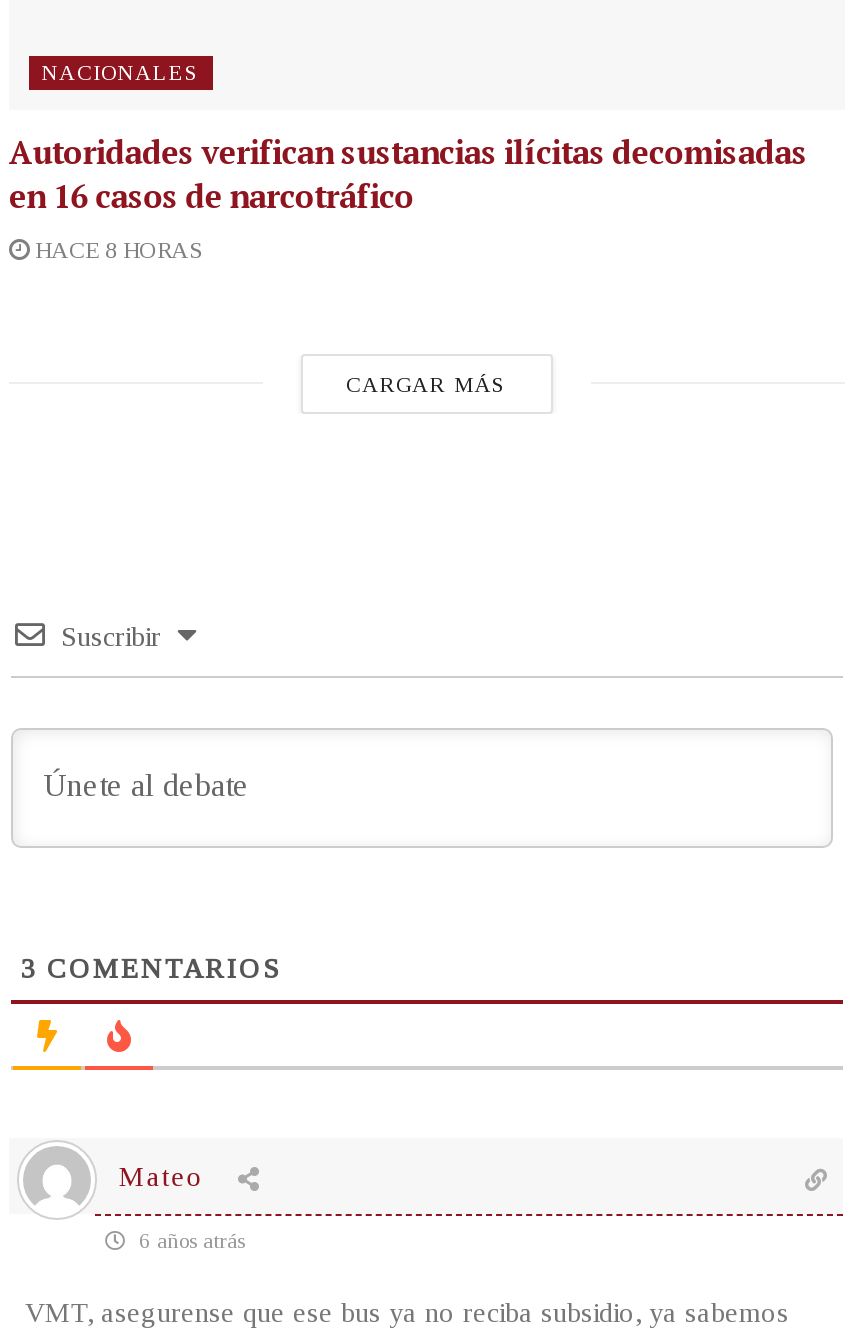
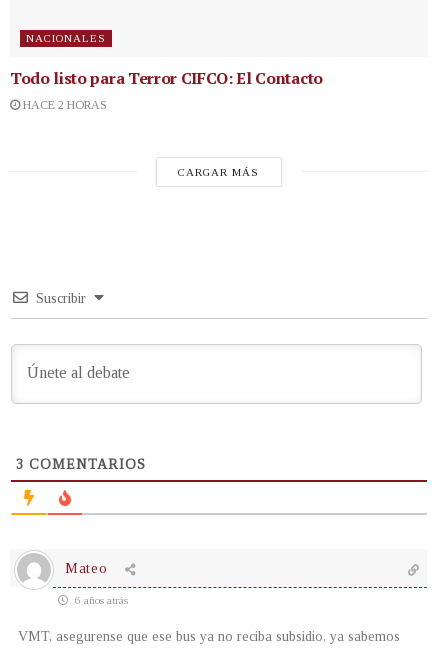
[9,129,807,263] Autoridades verifican sustancias ilícitas decomisadas | en 16 casos de narcotráfico | HACE 8 HORAS -> [10,67,323,112] Todo listo para Terror CIFCO: El Contacto | HACE 2 HORAS

